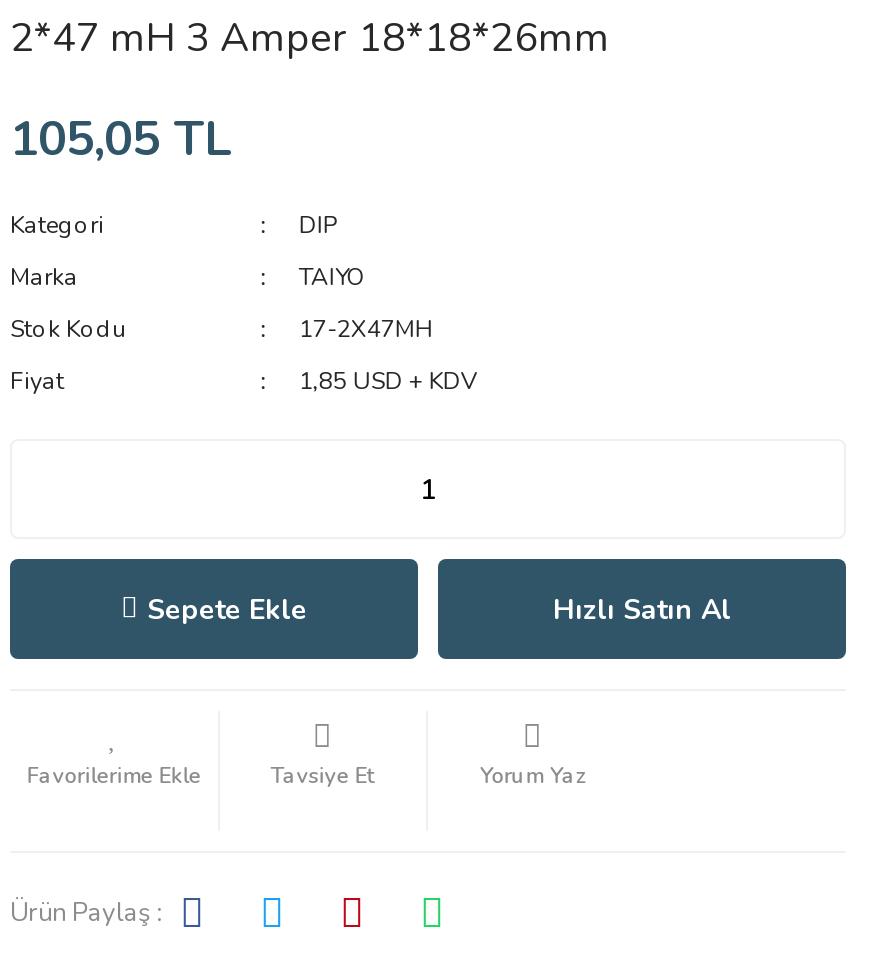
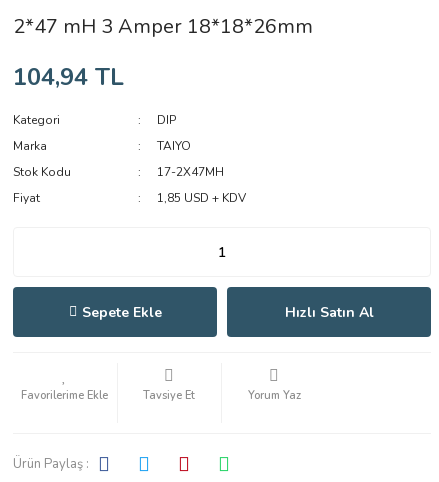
[10,107,232,171] 105,05 TL -> [13,61,124,93] 104,94 TL

